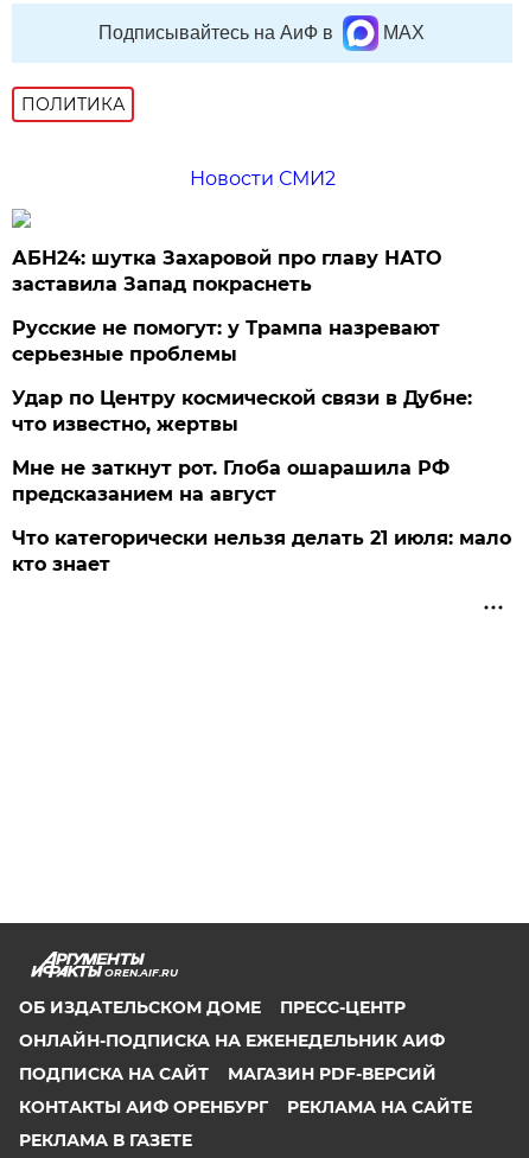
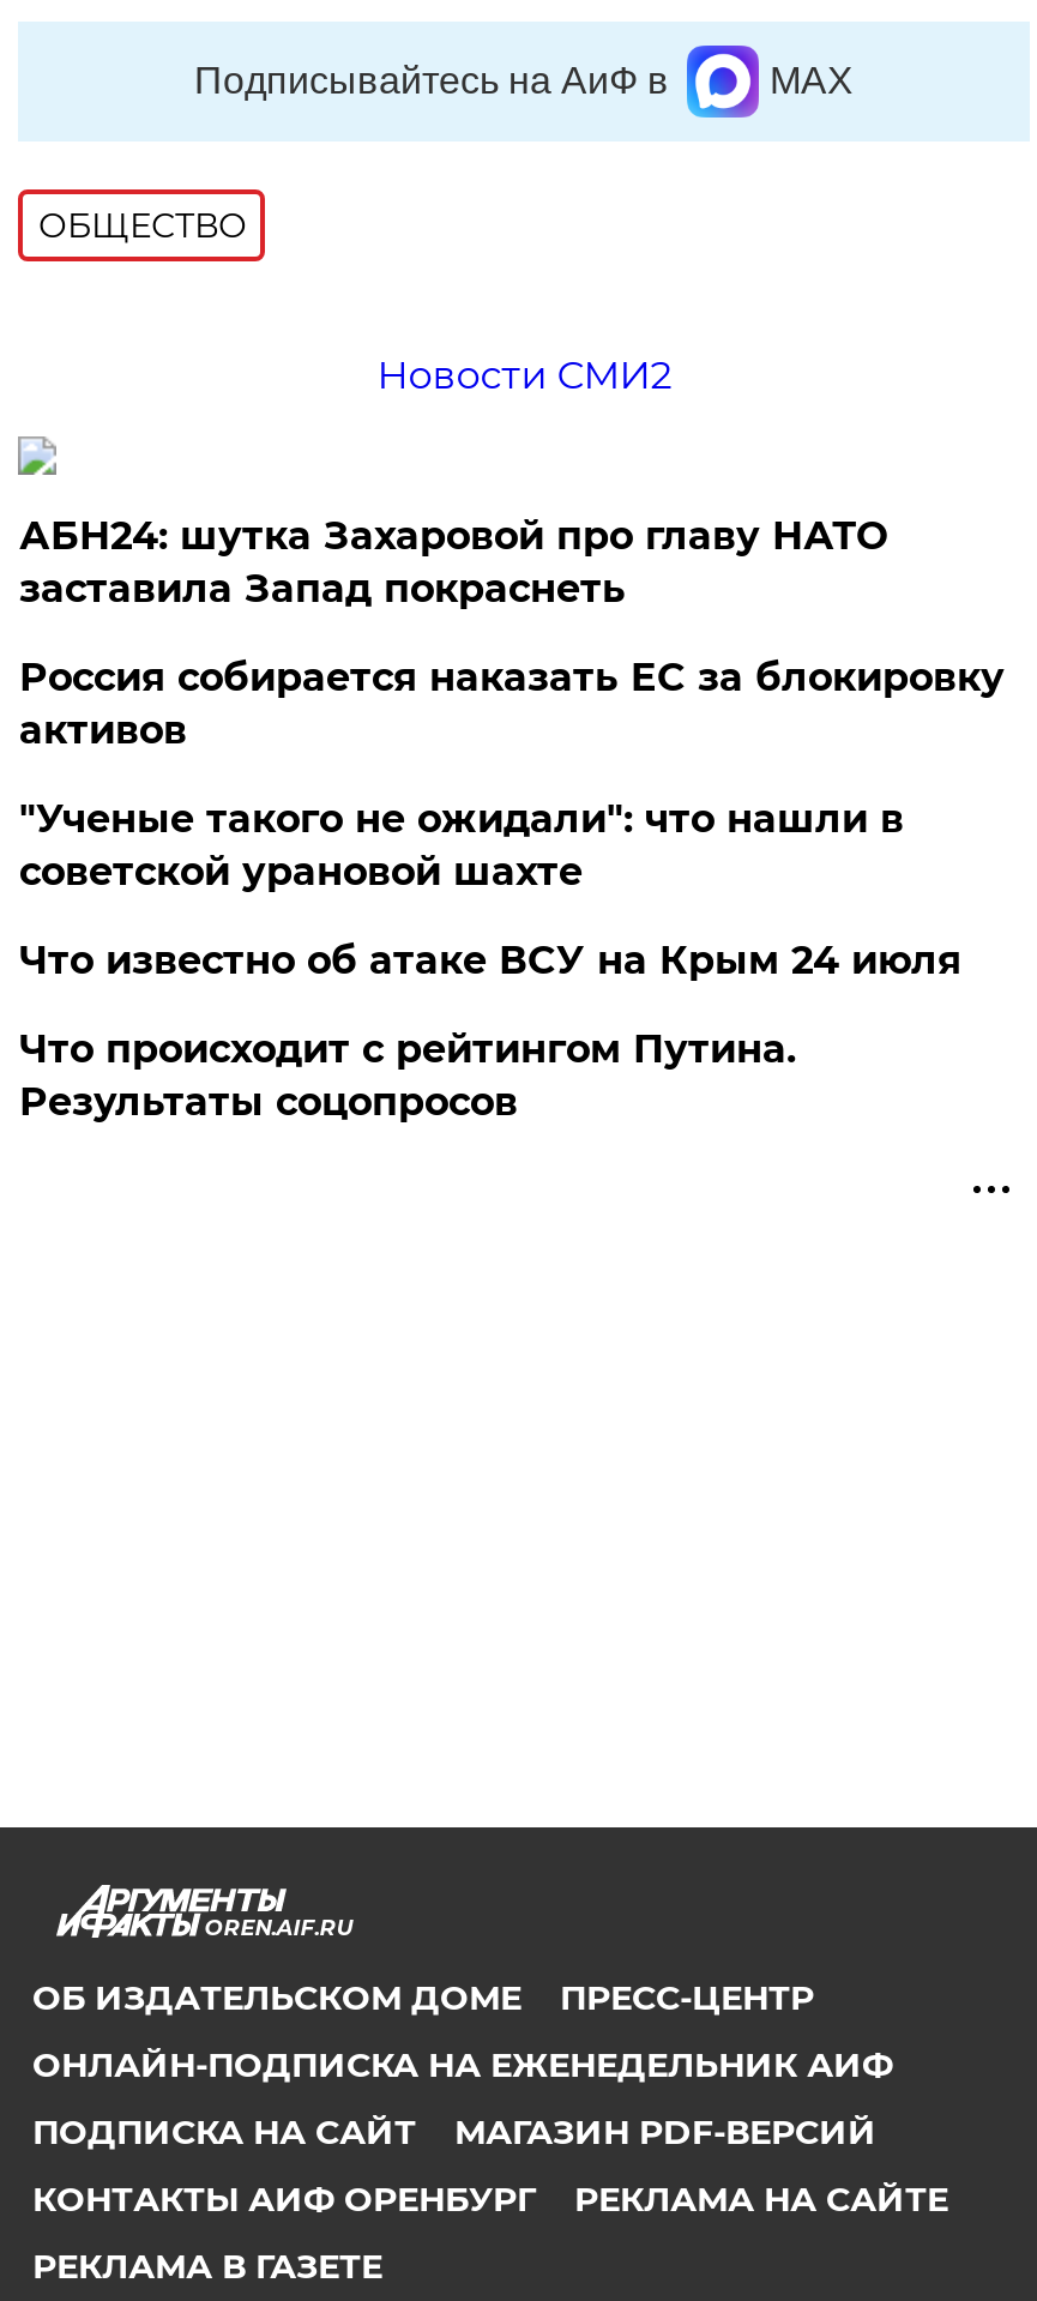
[22,94,125,115] ПОЛИТИКА -> [38,204,247,247] ОБЩЕСТВО
[12,317,441,366] Русские не помогут: у Трампа назревают | серьезные проблемы -> [19,655,1004,753] Россия собирается наказать EC за блокировку | активов
[12,387,473,436] Удар по Центру космической связи в Дубне: | что известно, жертвы -> [19,796,904,895] "Ученые такого не ожидали": что нашли в | советской урановой шахте
[12,457,450,506] Мне не заткнут рот. Глоба ошарашила РФ | предсказанием на август -> [19,938,961,983] Что известно об атаке ВСУ на Крым 24 июля
[12,527,512,576] Что категорически нельзя делать 21 июля: мало | кто знает -> [19,1027,796,1125] Что происходит с рейтингом Путина. | Результаты соцопросов

